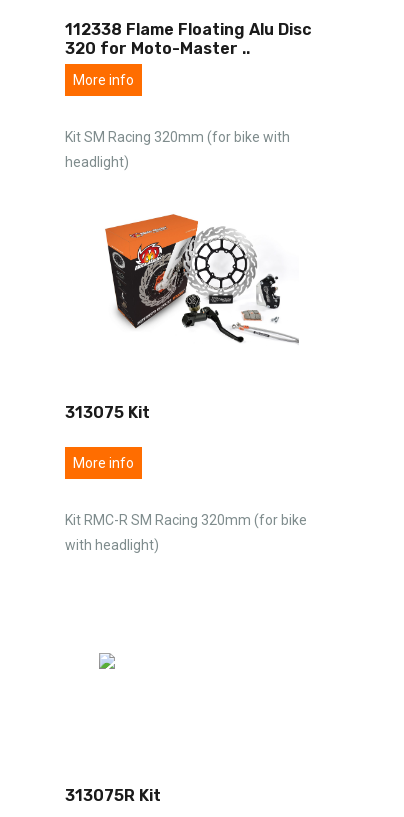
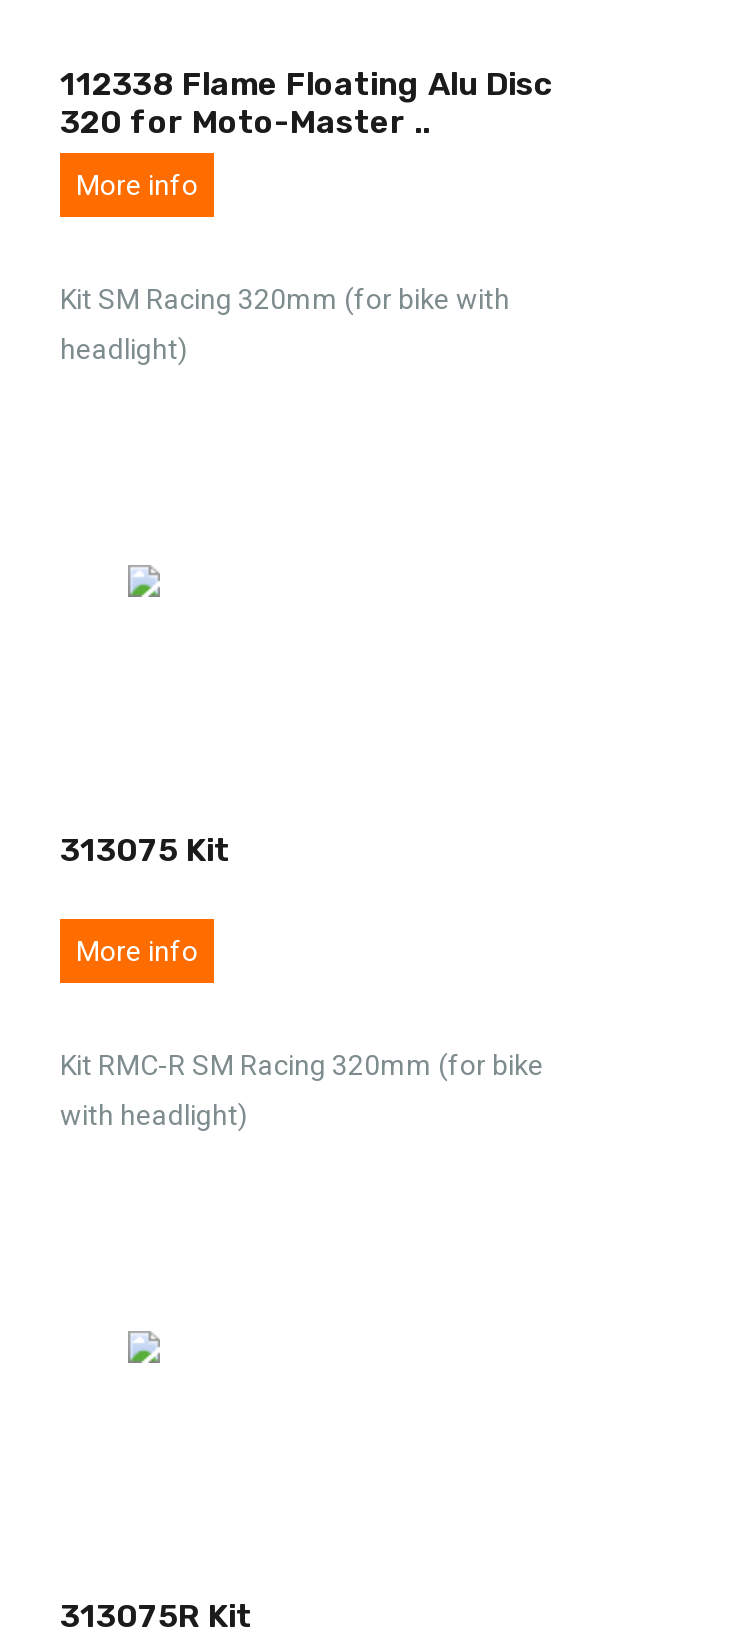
[99,213,300,344] [image] -> none

